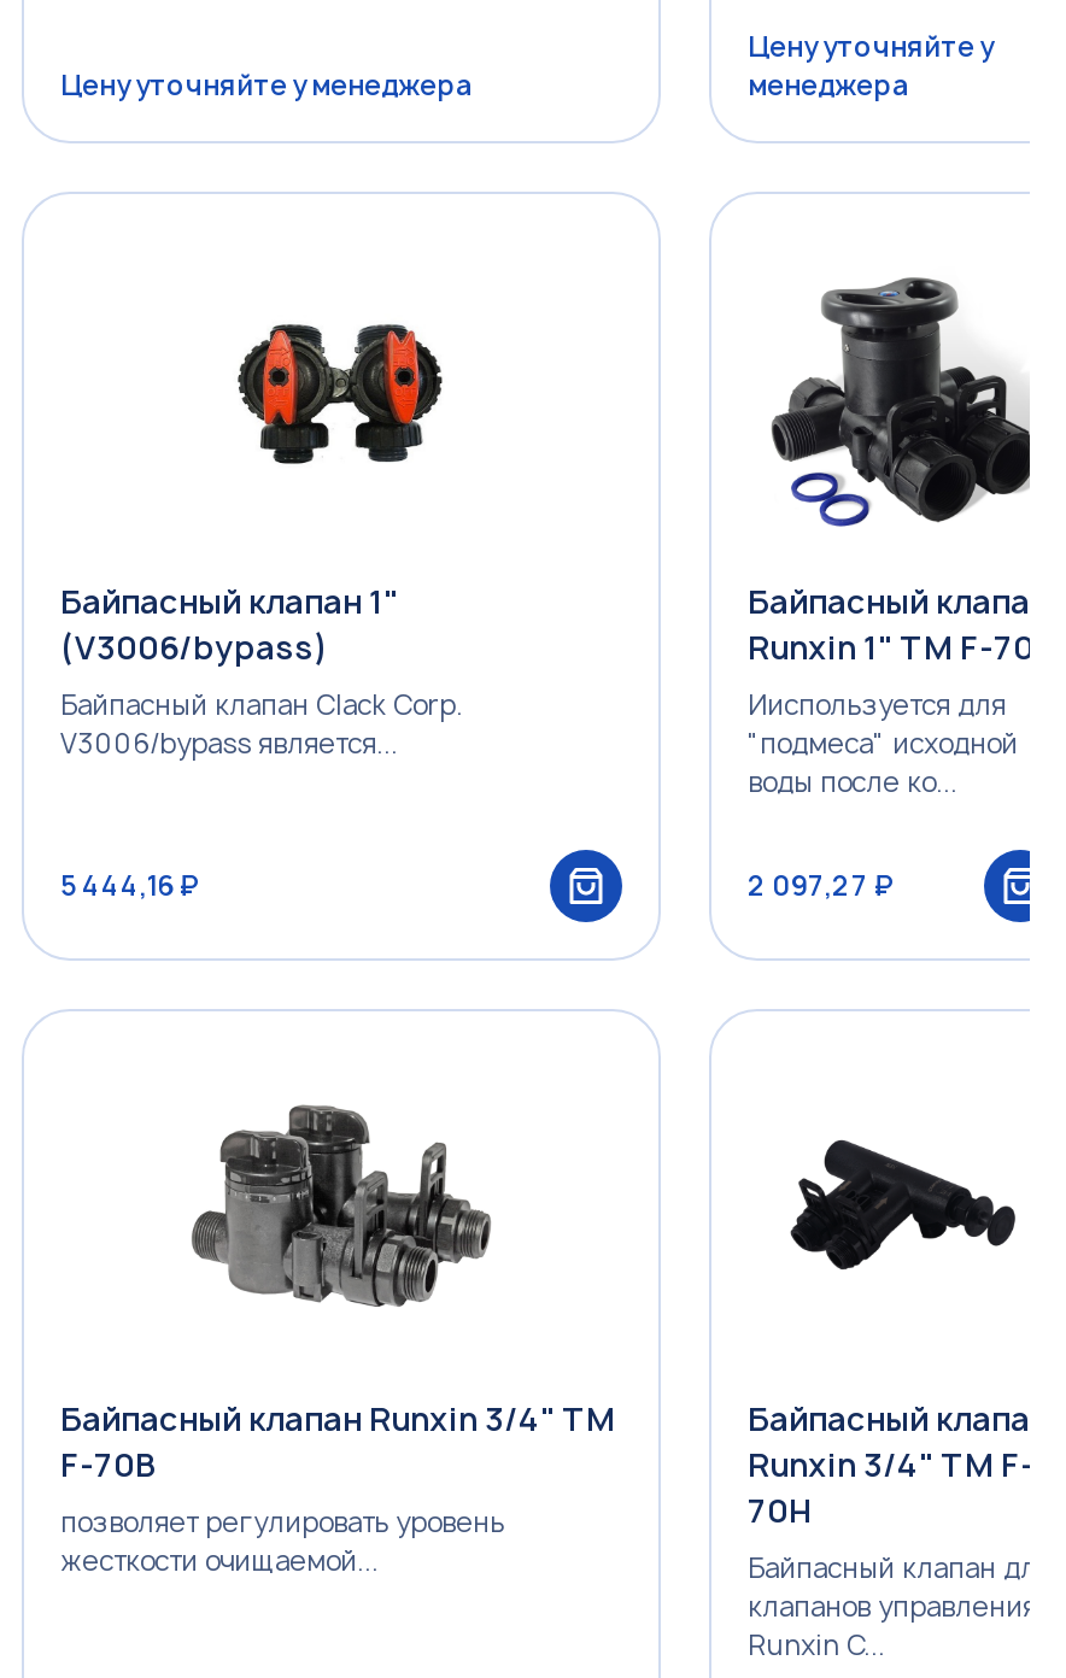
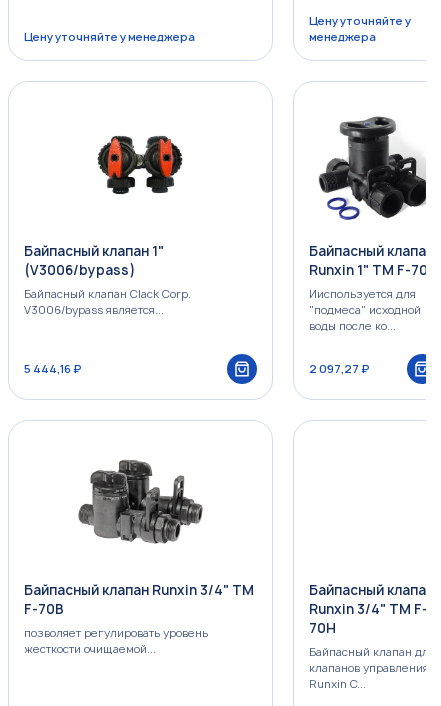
[789,1137,1018,1272] [image] -> none

